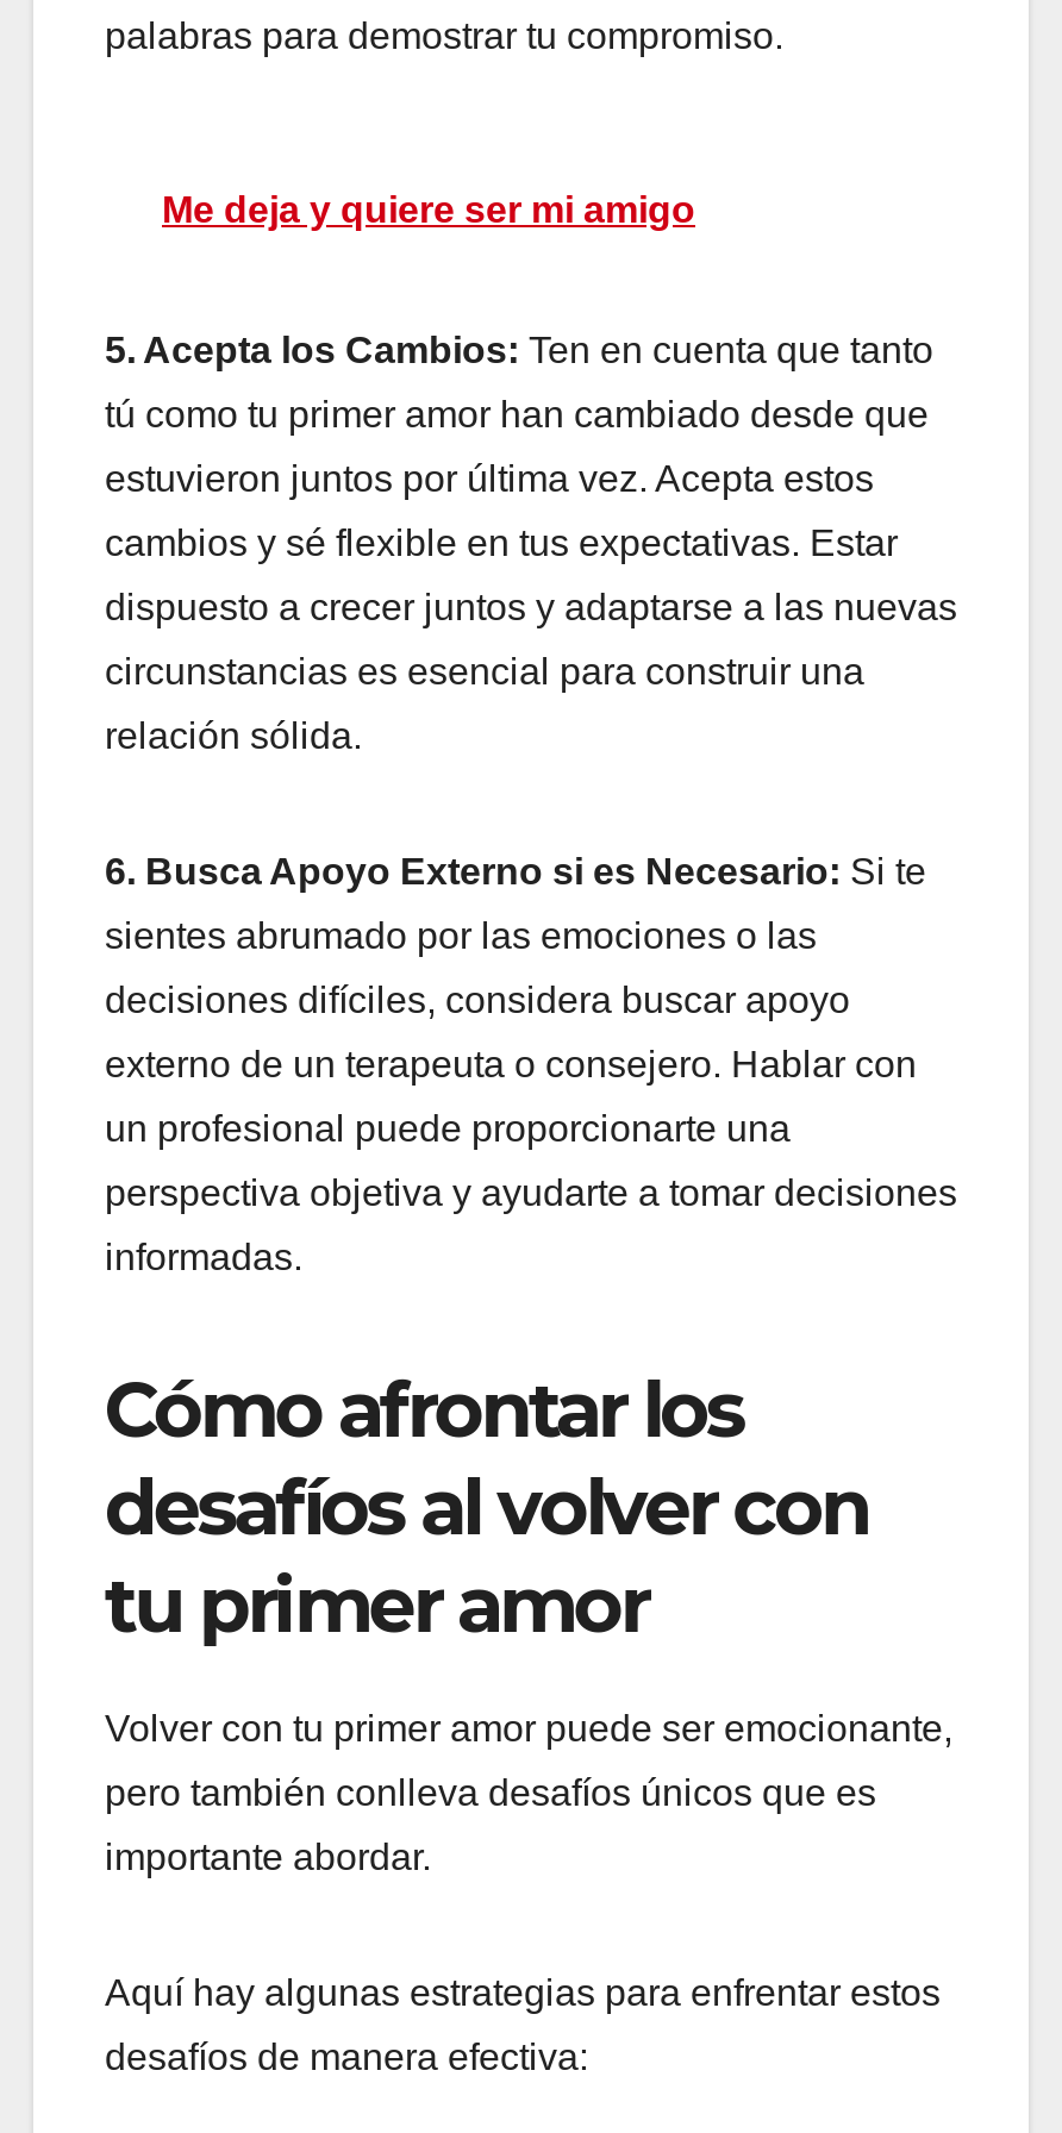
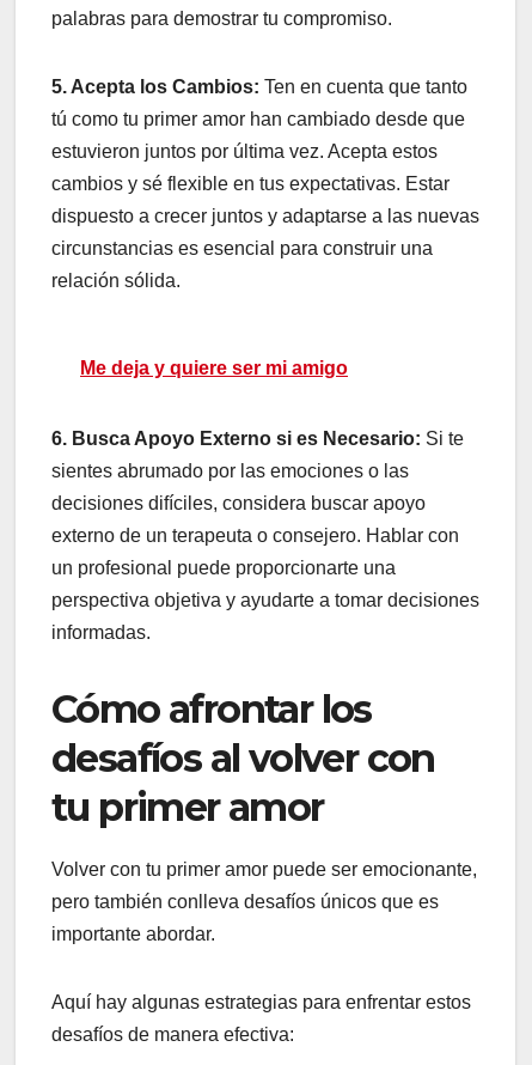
moved [162,189,695,229] -> [80,358,348,378]: Me deja y quiere ser mi amigo
moved [105,329,957,755] -> [51,76,479,291]: 5. Acepta los Cambios: Ten en cuenta que tanto | tú como tu primer amor han cambiado desde que | estuvieron juntos por última vez. Acepta estos | cambios y sé flexible en tus expectativas. Estar | dispuesto a crecer juntos y adaptarse a las nuevas | circunstancias es esencial para construir una | relación sólida.

